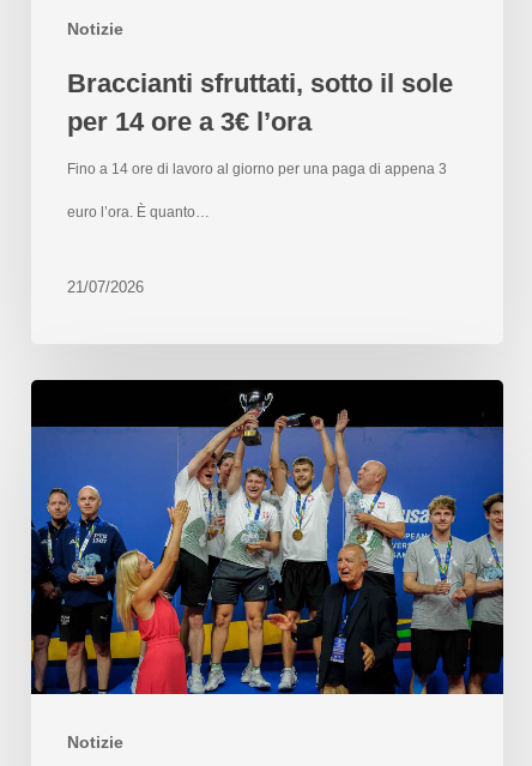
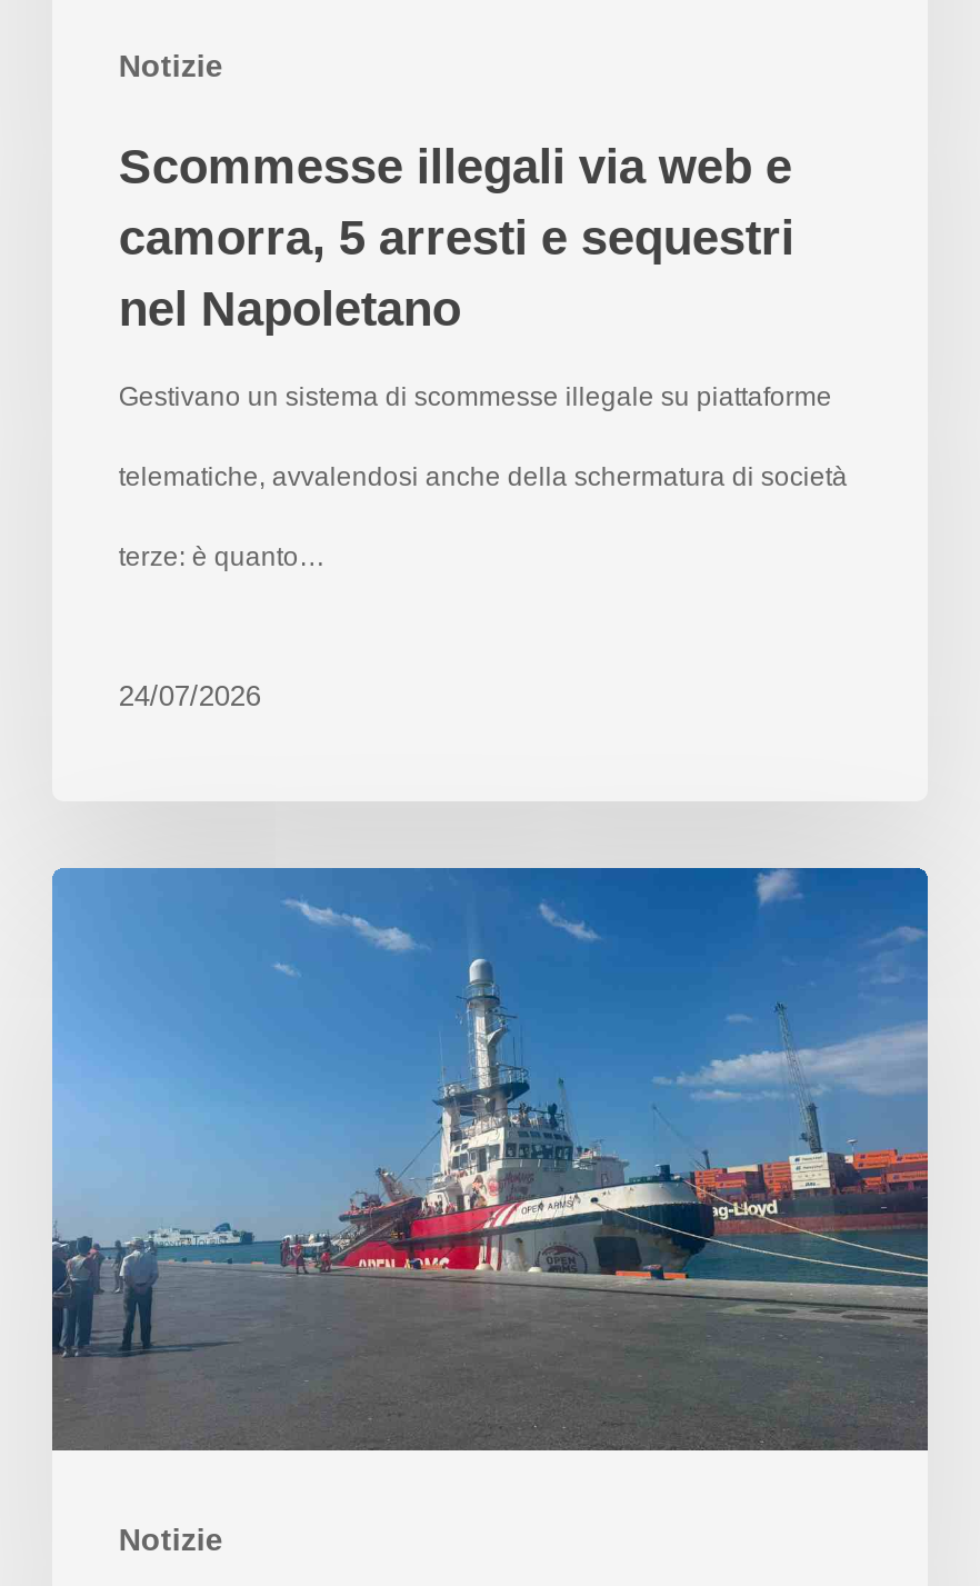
[67,68,453,220] Braccianti sfruttati, sotto il sole | per 14 ore a 3€ l’ora | Fino a 14 ore di lavoro al giorno per una paga di appena 3 | euro l’ora. È quanto… -> [119,138,848,571] Scommesse illegali via web e | camorra, 5 arresti e sequestri | nel Napoletano | Gestivano un sistema di scommesse illegale su piattaforme | telematiche, avvalendosi anche della schermatura di società | terze: è quanto…
[67,278,144,296] 21/07/2026 -> [119,680,261,713] 24/07/2026
[30,379,504,695] [image] -> [50,866,930,1453] [image]

